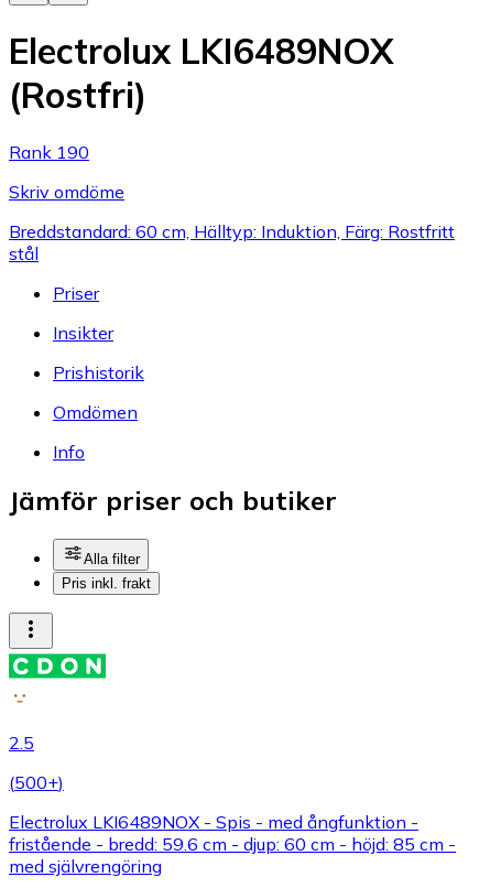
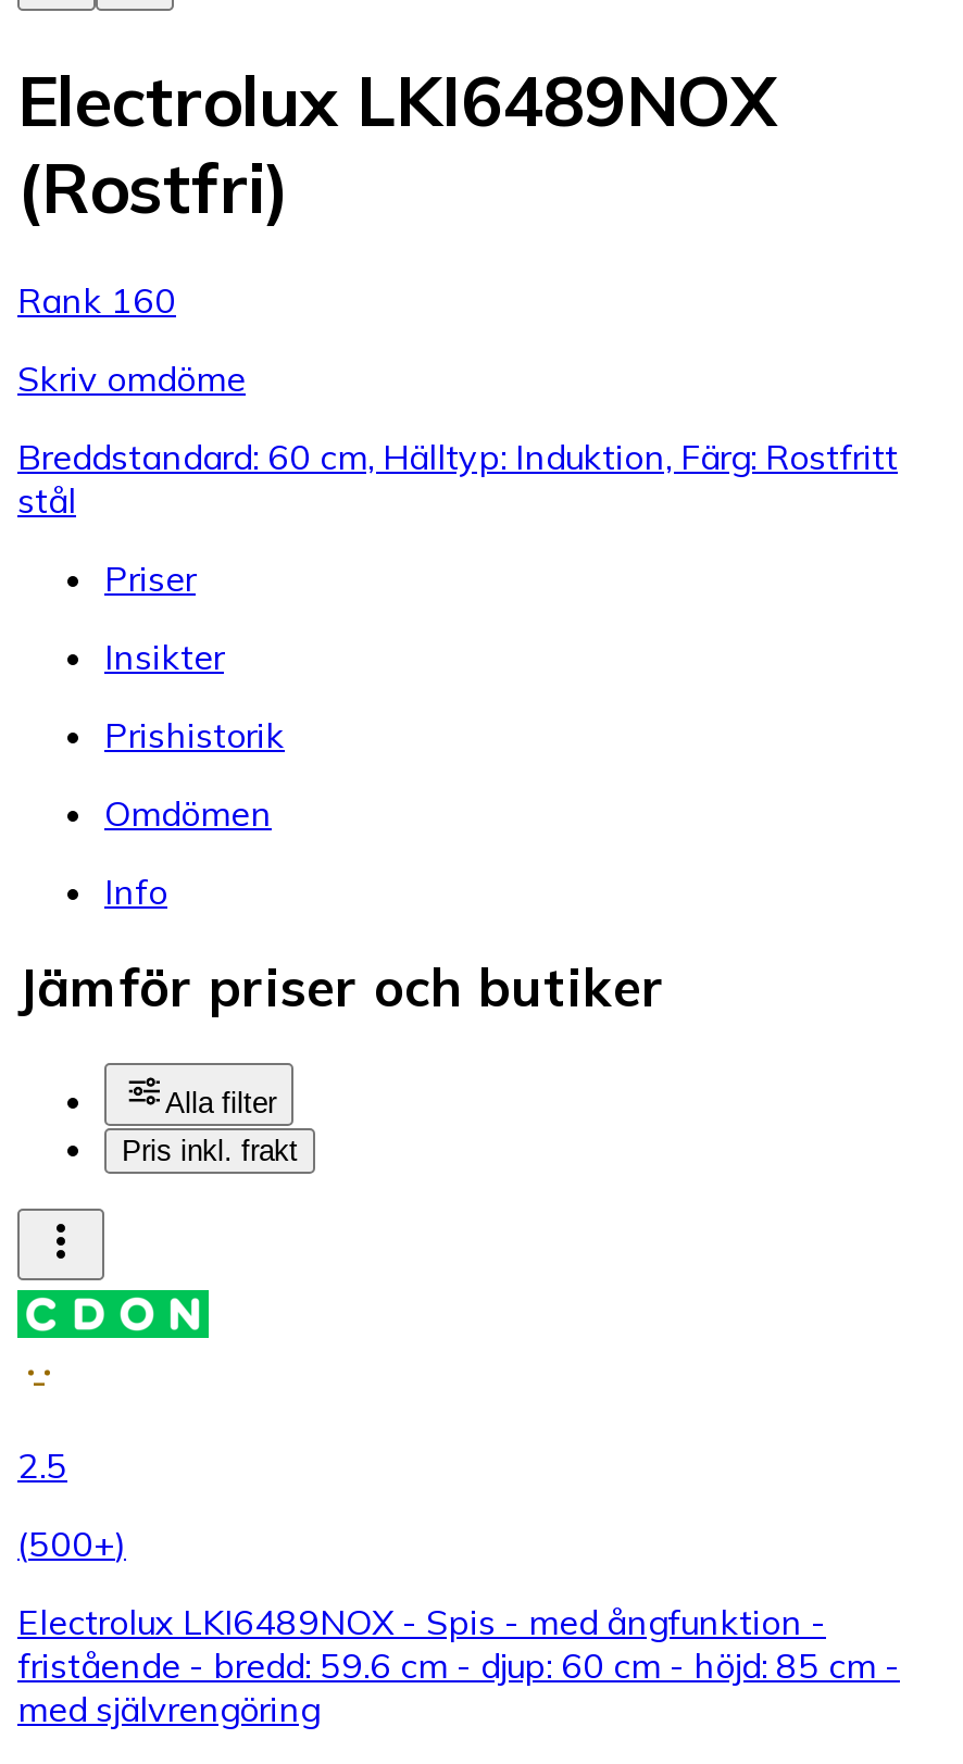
[9,140,89,163] Rank 190 -> [17,277,176,321] Rank 160

